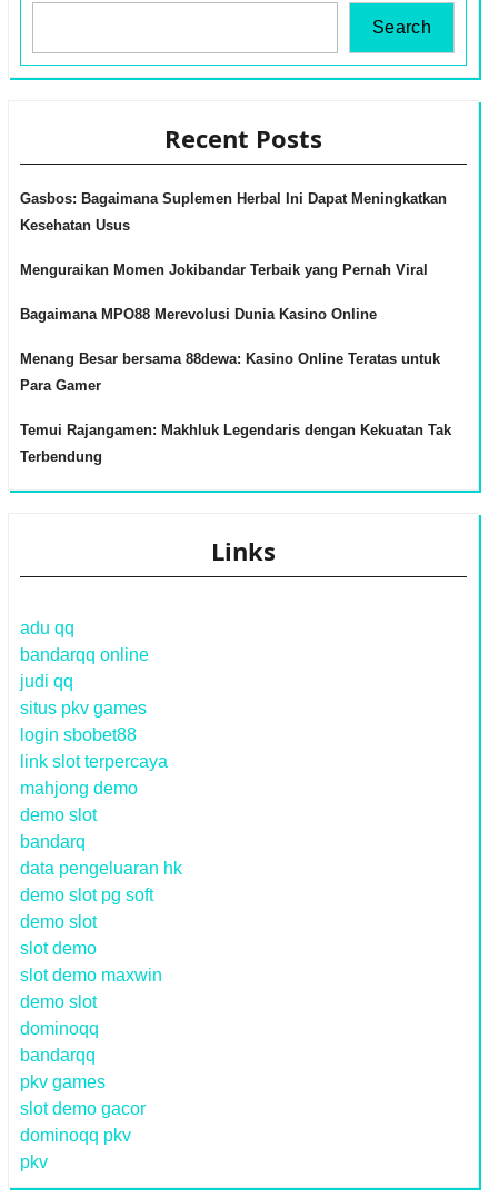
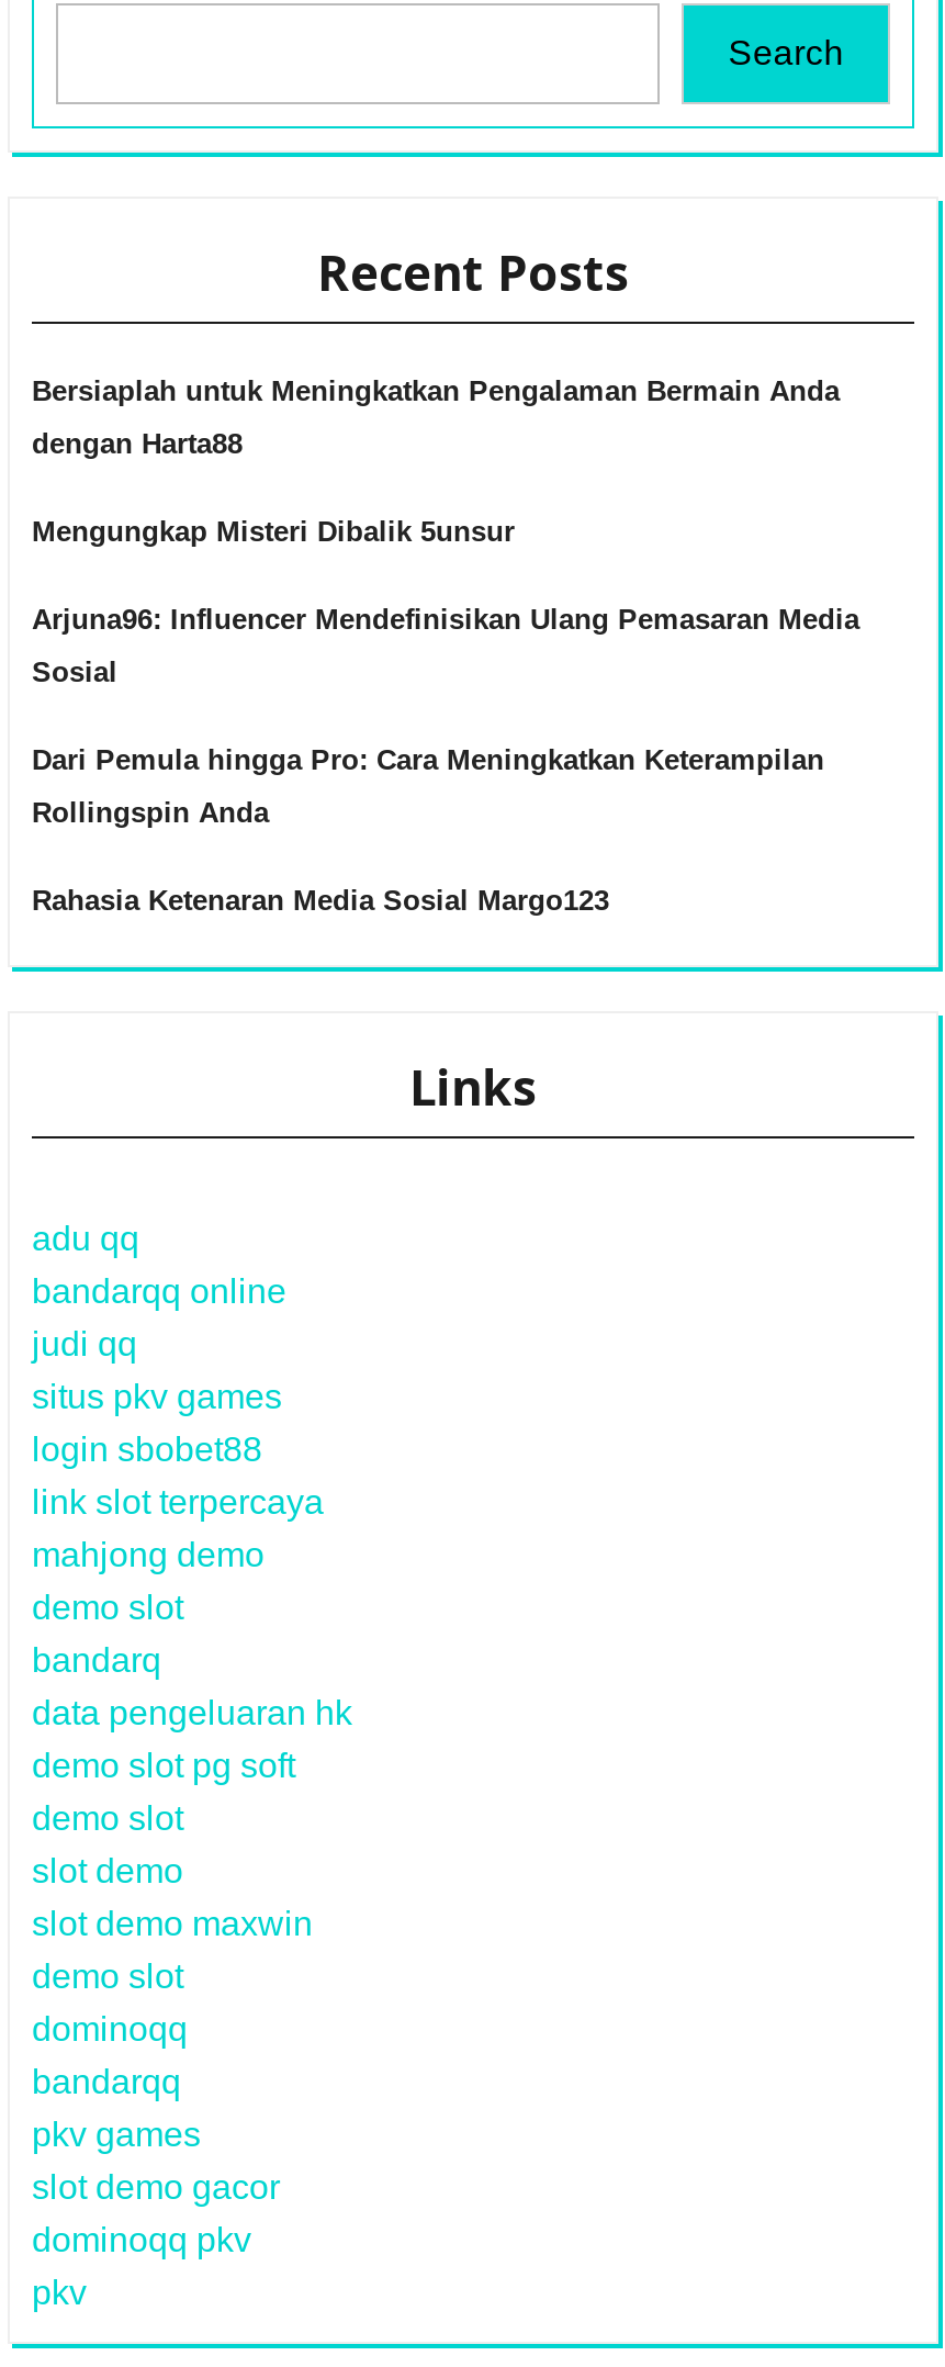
[20,190,447,207] Gasbos: Bagaimana Suplemen Herbal Ini Dapat Meningkatkan -> [32,374,840,407] Bersiaplah untuk Meningkatkan Pengalaman Bermain Anda
[20,217,130,234] Kesehatan Usus -> [32,427,243,460] dengan Harta88
[20,261,428,278] Menguraikan Momen Jokibandar Terbaik yang Pernah Viral -> [32,515,515,548] Mengungkap Misteri Dibalik 5unsur
[20,306,377,323] Bagaimana MPO88 Merevolusi Dunia Kasino Online -> [32,603,859,636] Arjuna96: Influencer Mendefinisikan Ulang Pemasaran Media
[20,350,440,367] Menang Besar bersama 88dewa: Kasino Online Teratas untuk -> [32,655,117,688] Sosial
[20,377,101,394] Para Gamer -> [32,743,824,776] Dari Pemula hingga Pro: Cara Meningkatkan Keterampilan
[20,422,451,438] Temui Rajangamen: Makhluk Legendaris dengan Kekuatan Tak -> [32,796,269,829] Rollingspin Anda
[20,448,102,465] Terbendung -> [32,884,609,917] Rahasia Ketenaran Media Sosial Margo123

